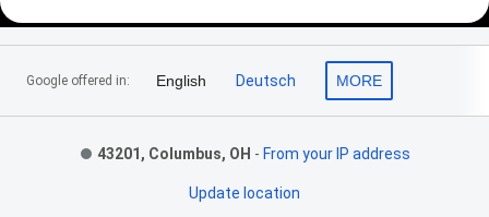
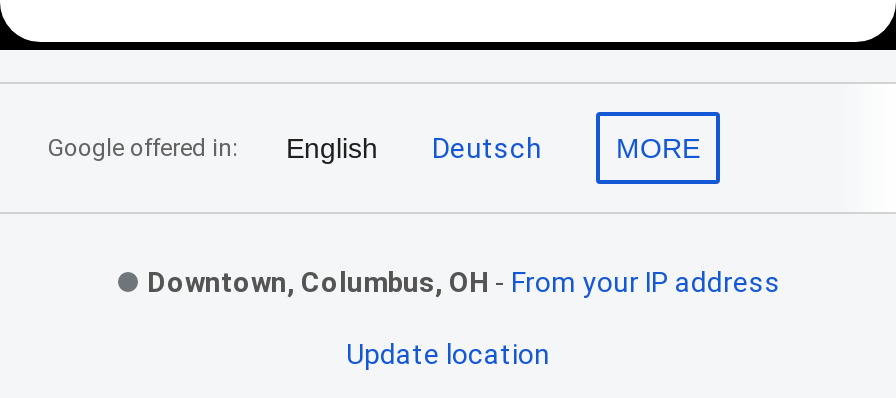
[97,145,410,162] 43201, Columbus, OH - From your IP address -> [147,266,781,298] Downtown, Columbus, OH - From your IP address

